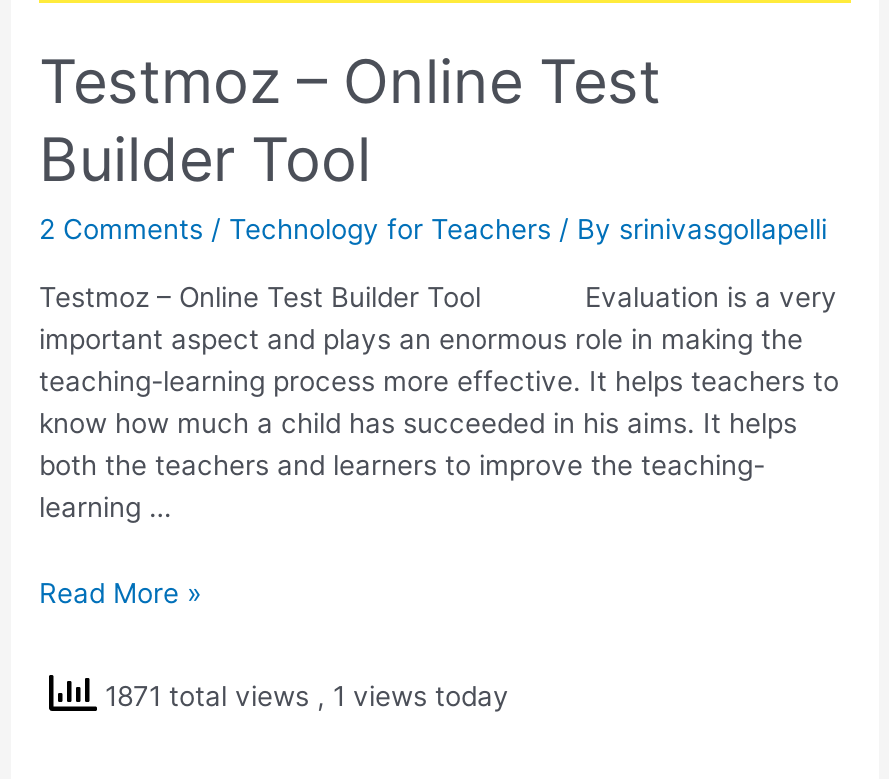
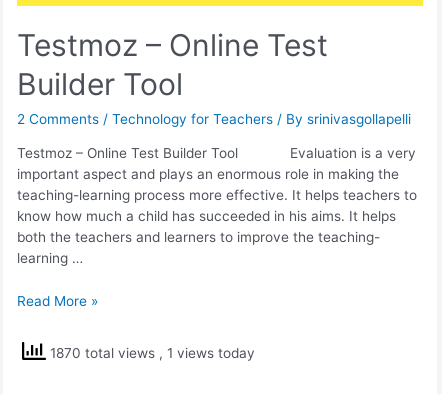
[97,680,509,712] 1871 total views, 1 views today -> [46,344,255,360] 1870 total views, 1 views today

